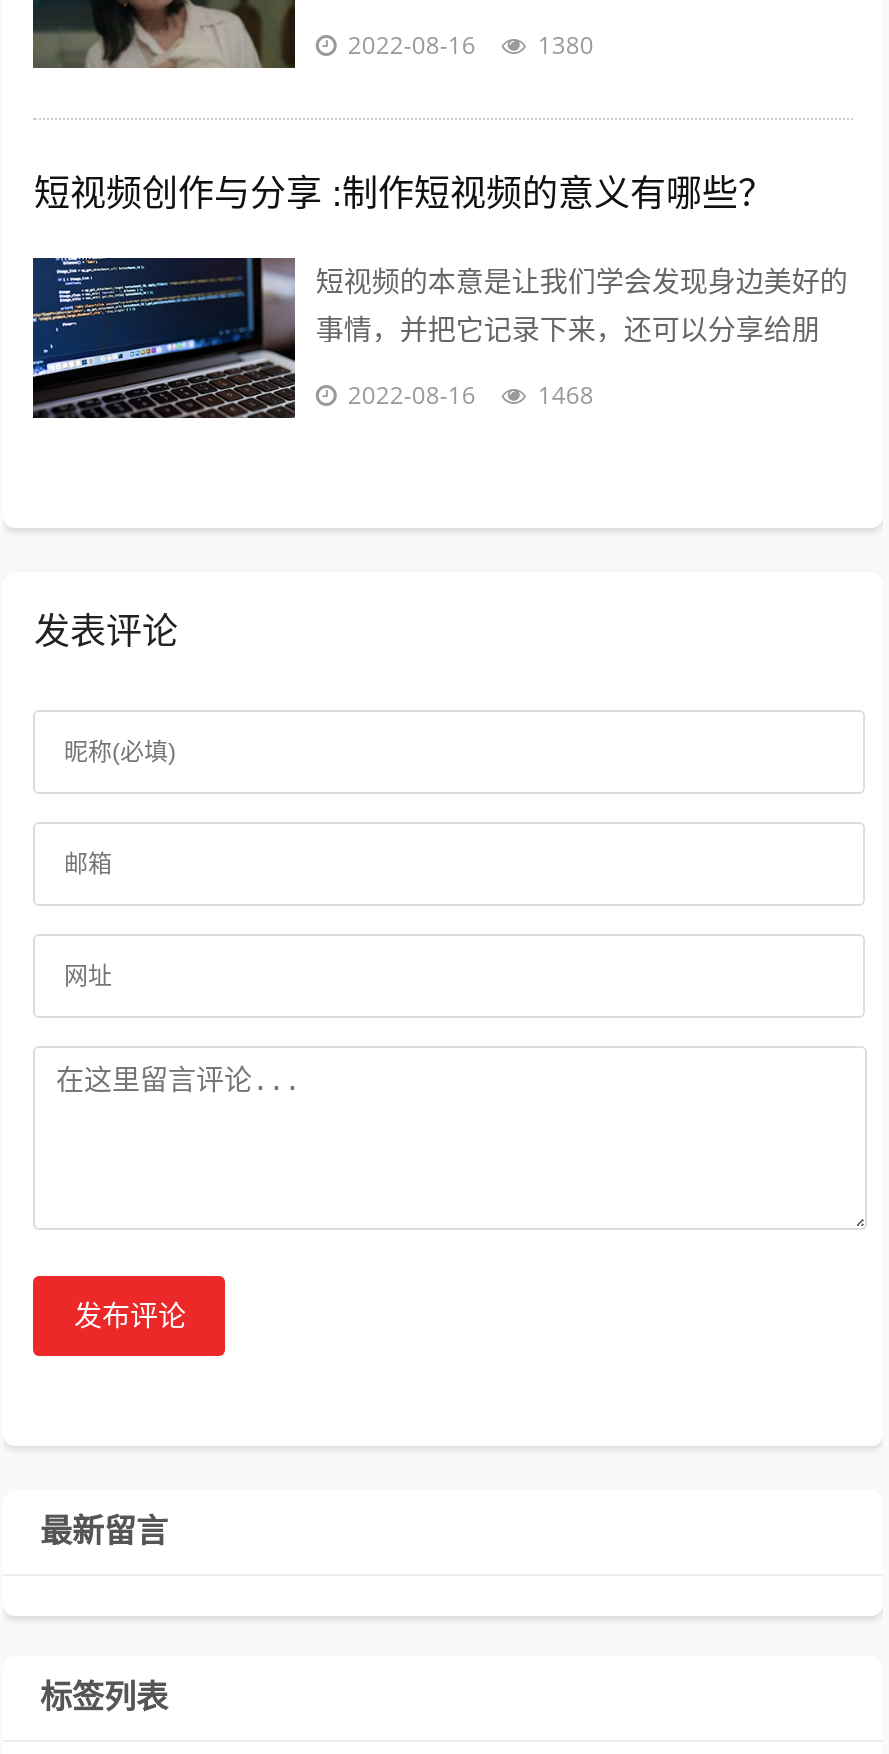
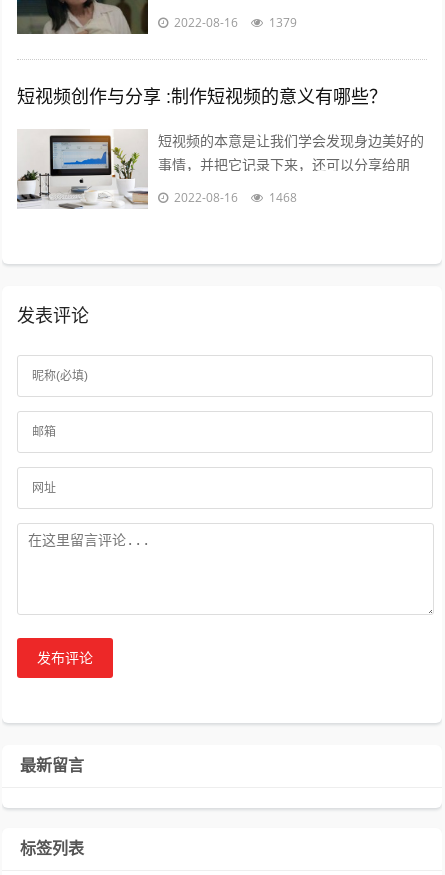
[538,28,594,62] 1380 -> [269,14,297,31] 1379
[31,256,297,420] [image] -> [16,129,149,210] [image]

